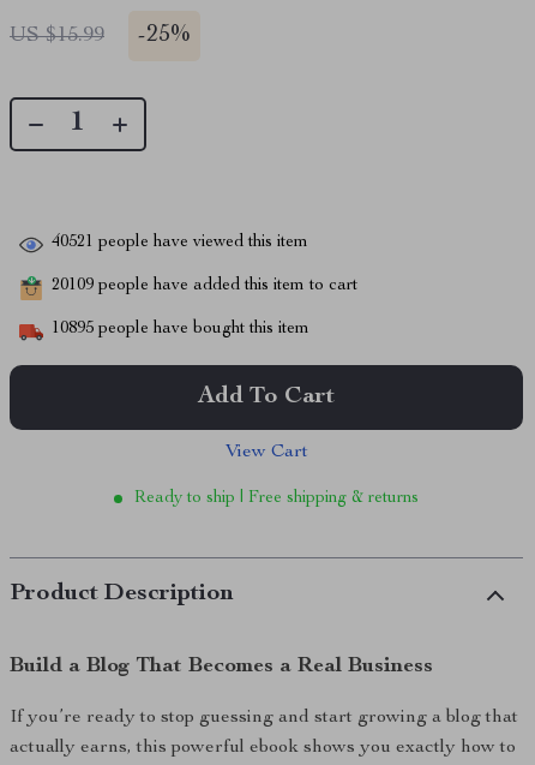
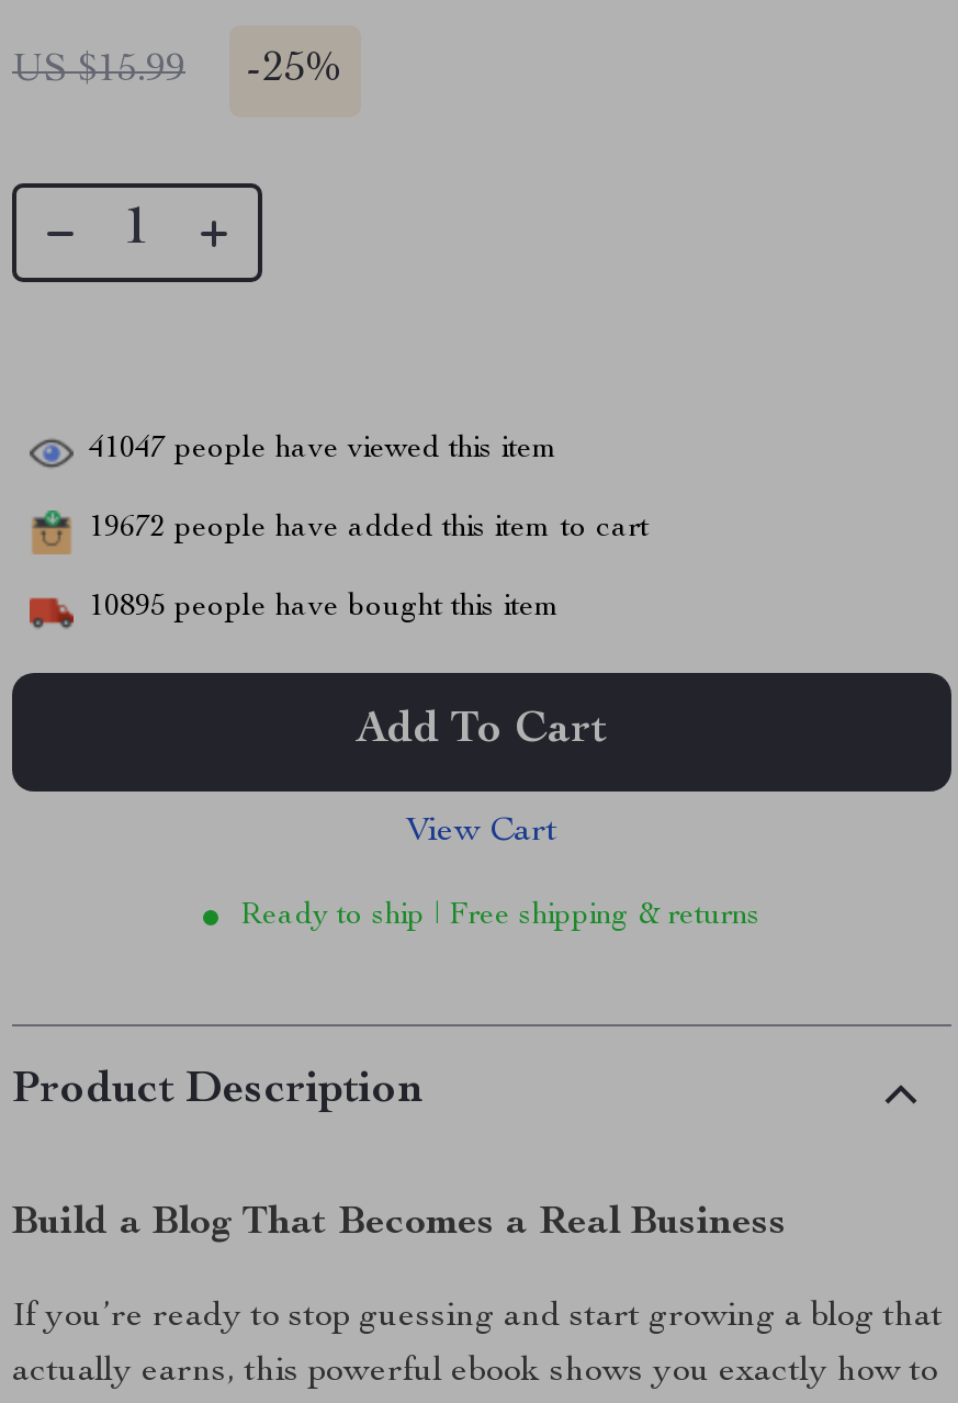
[52,235,308,251] 40521 people have viewed this item -> [89,434,559,465] 41047 people have viewed this item
[52,278,357,295] 20109 people have added this item to cart -> [89,513,649,544] 19672 people have added this item to cart

